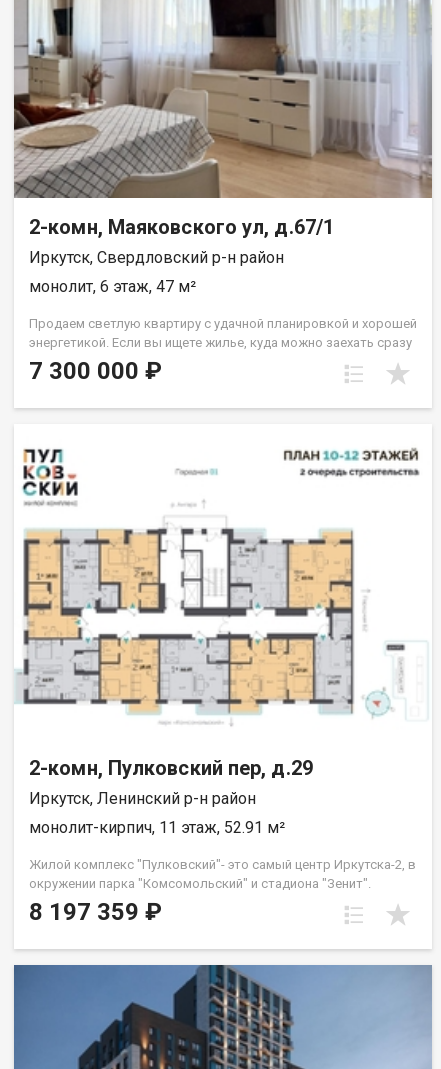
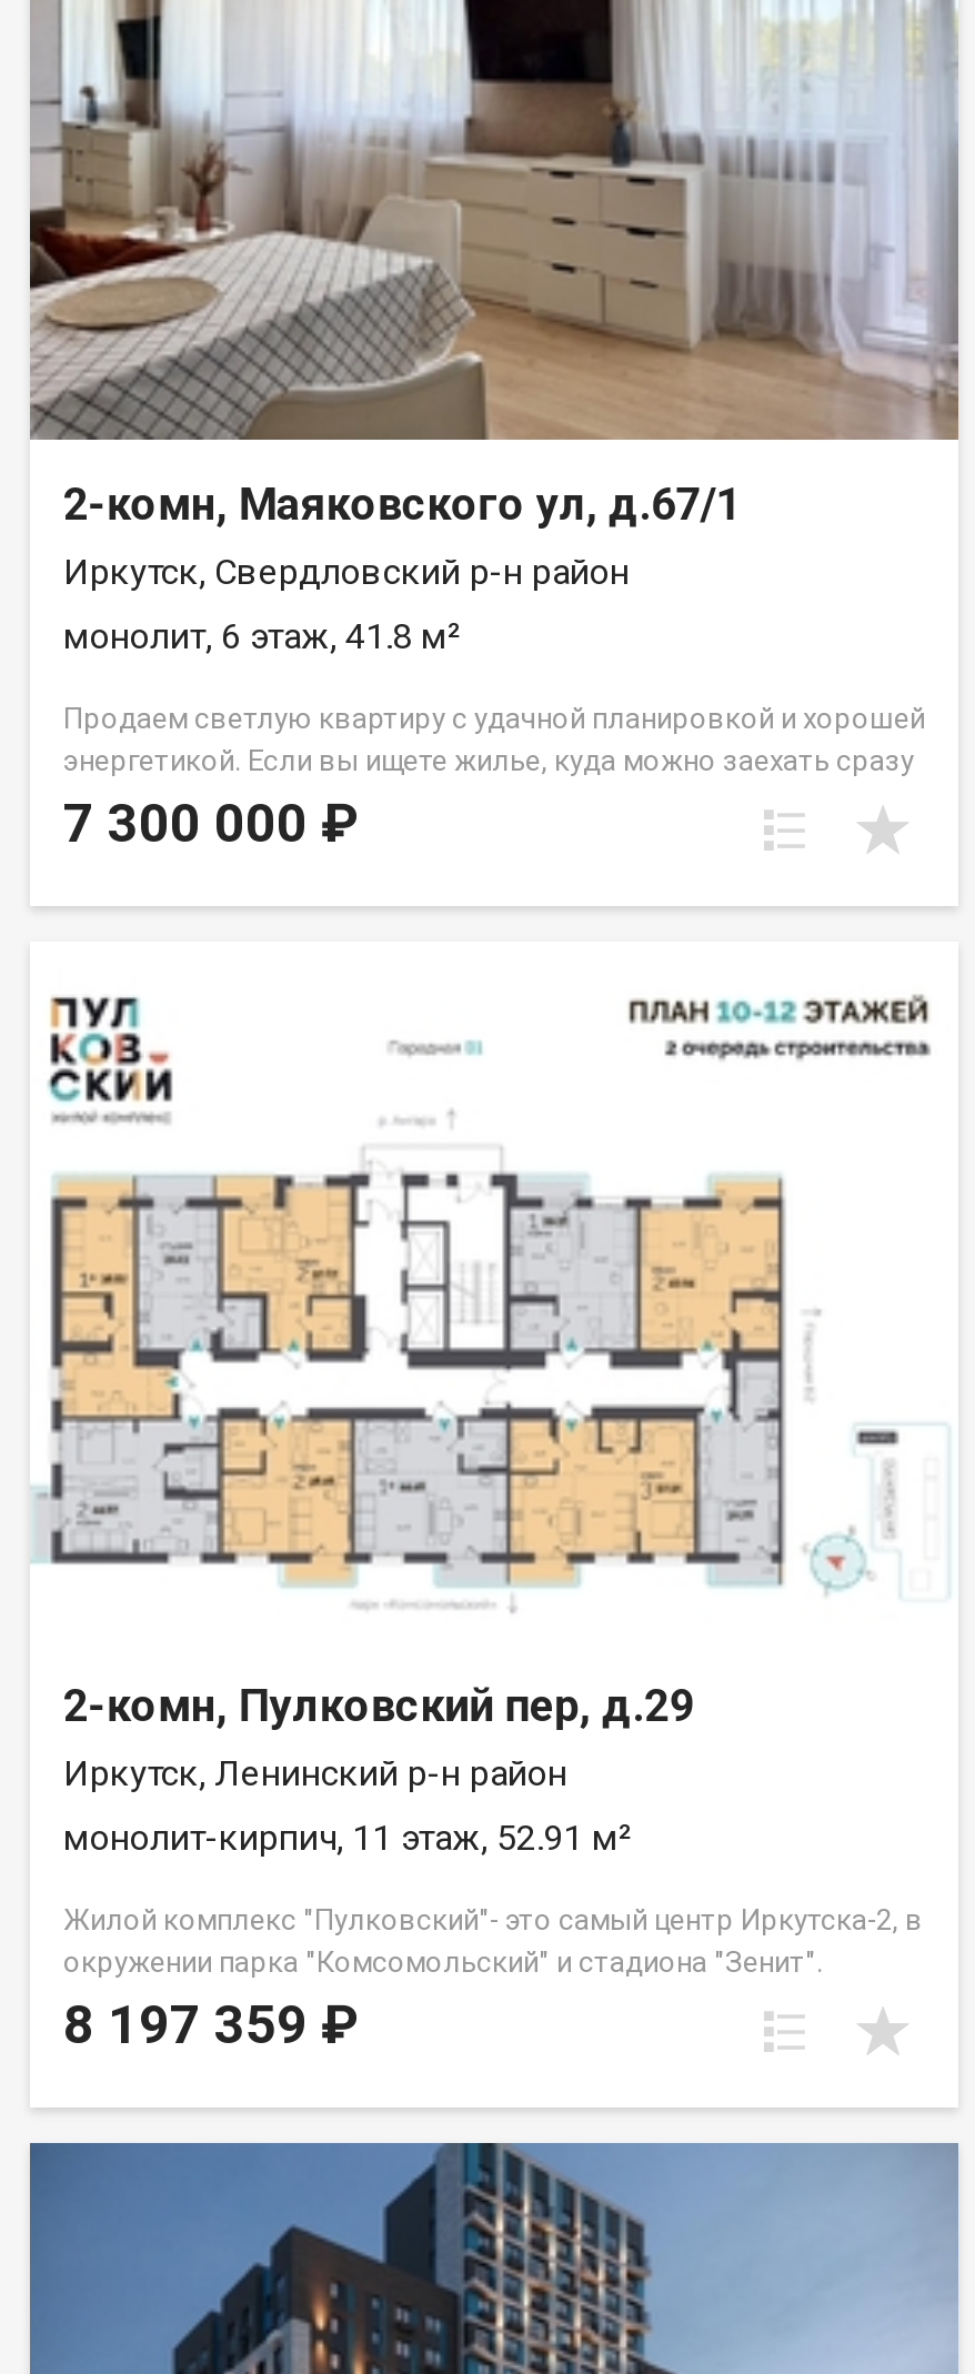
[29,277,196,296] монолит, 6 этаж, 47 м² -> [63,615,461,657] монолит, 6 этаж, 41.8 м²

